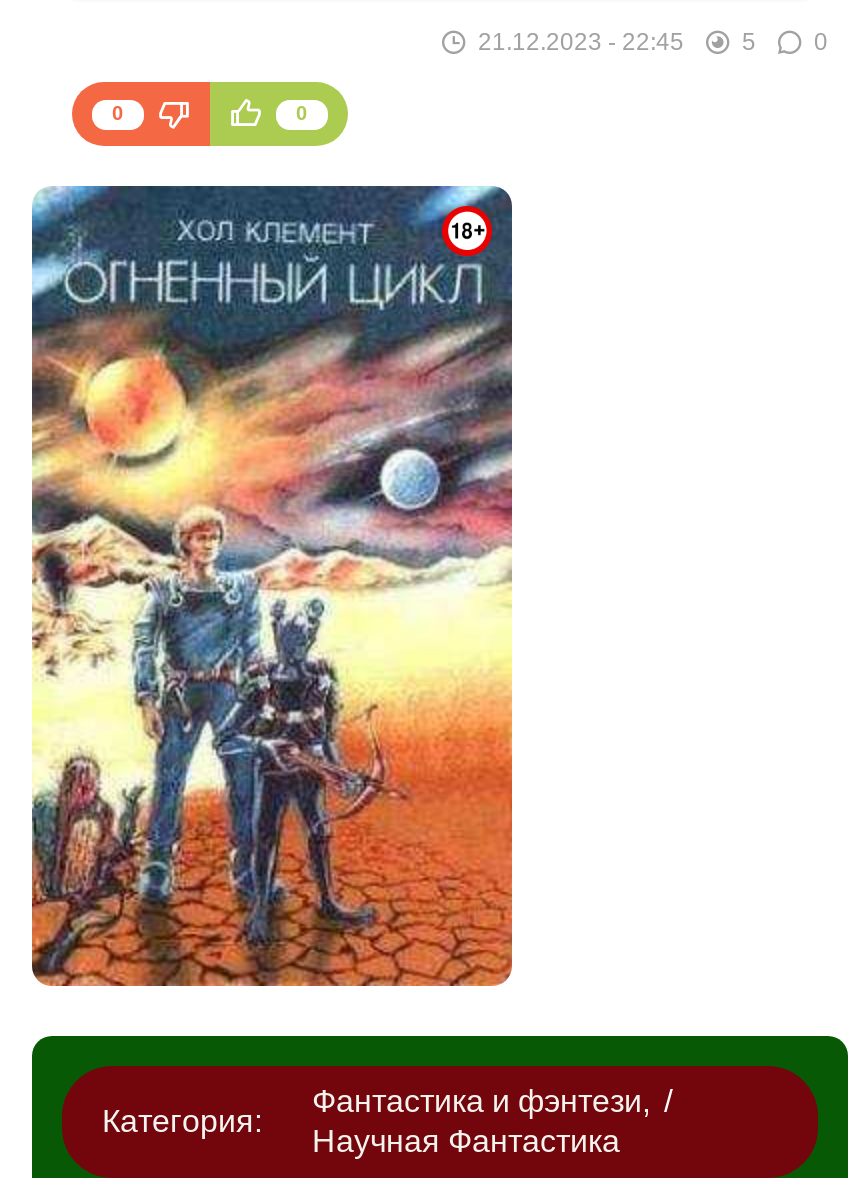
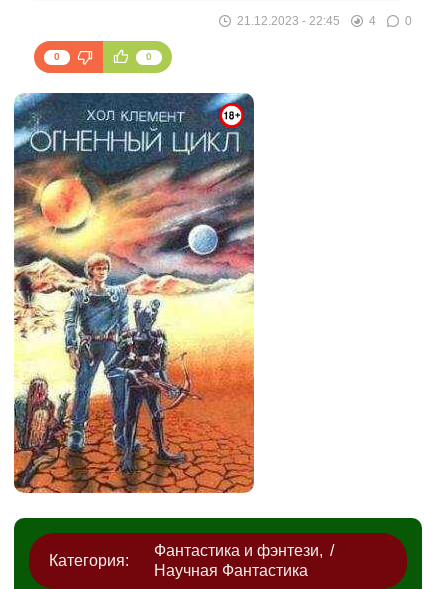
[742,28,756,56] 5 -> [369,14,376,28] 4

